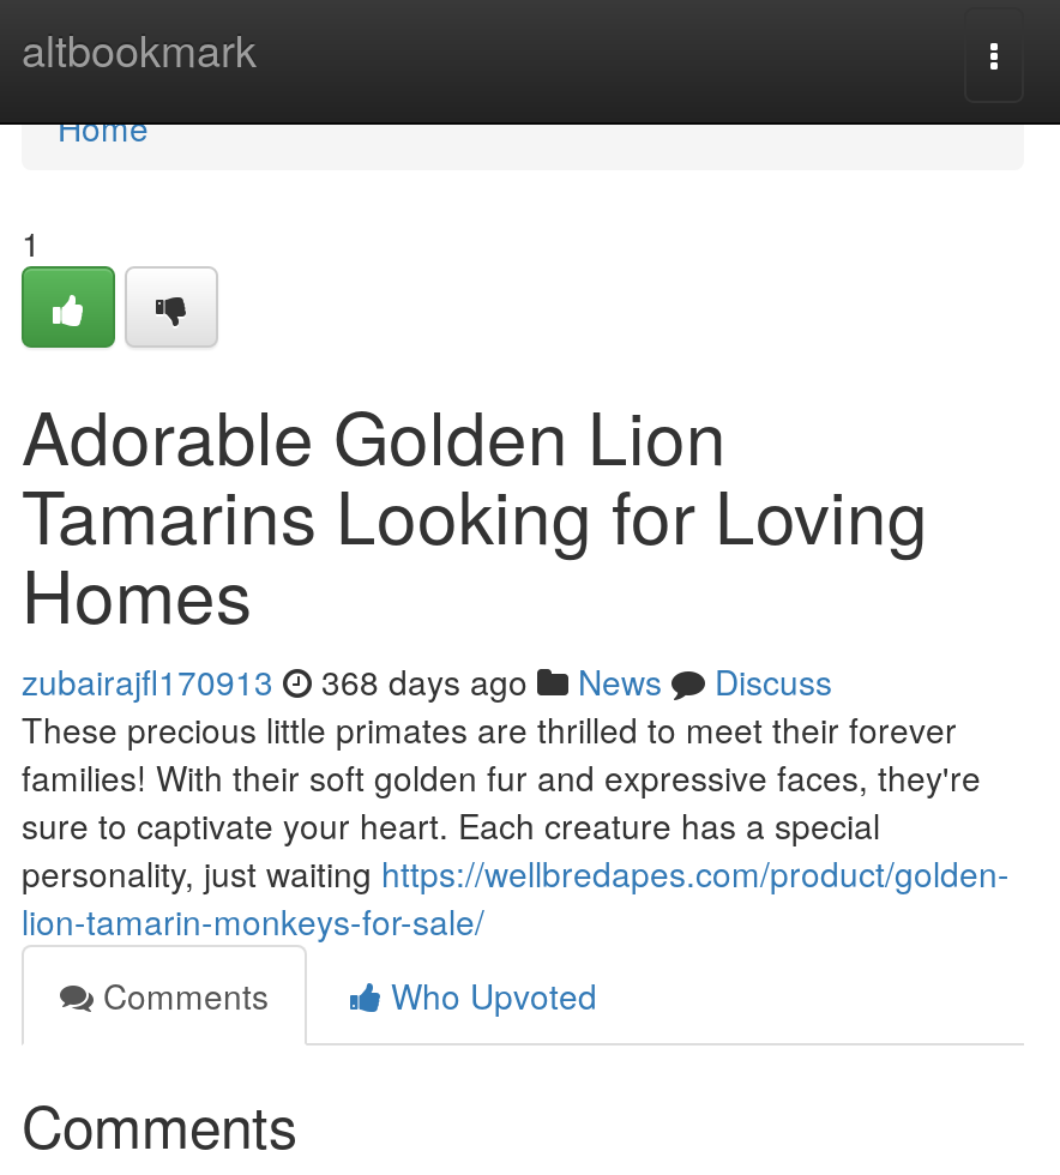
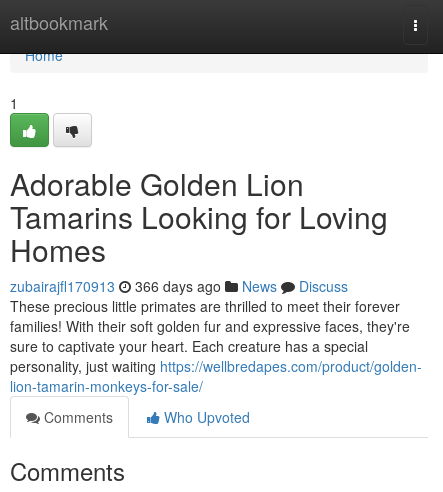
[22,657,832,705] zubairajfl170913 368 days ago News Discuss -> [10,276,348,296] zubairajfl170913 366 days ago News Discuss

